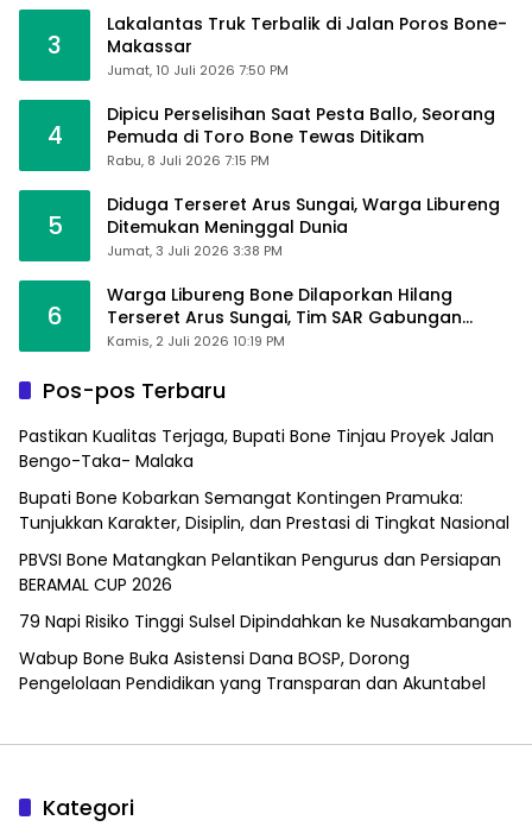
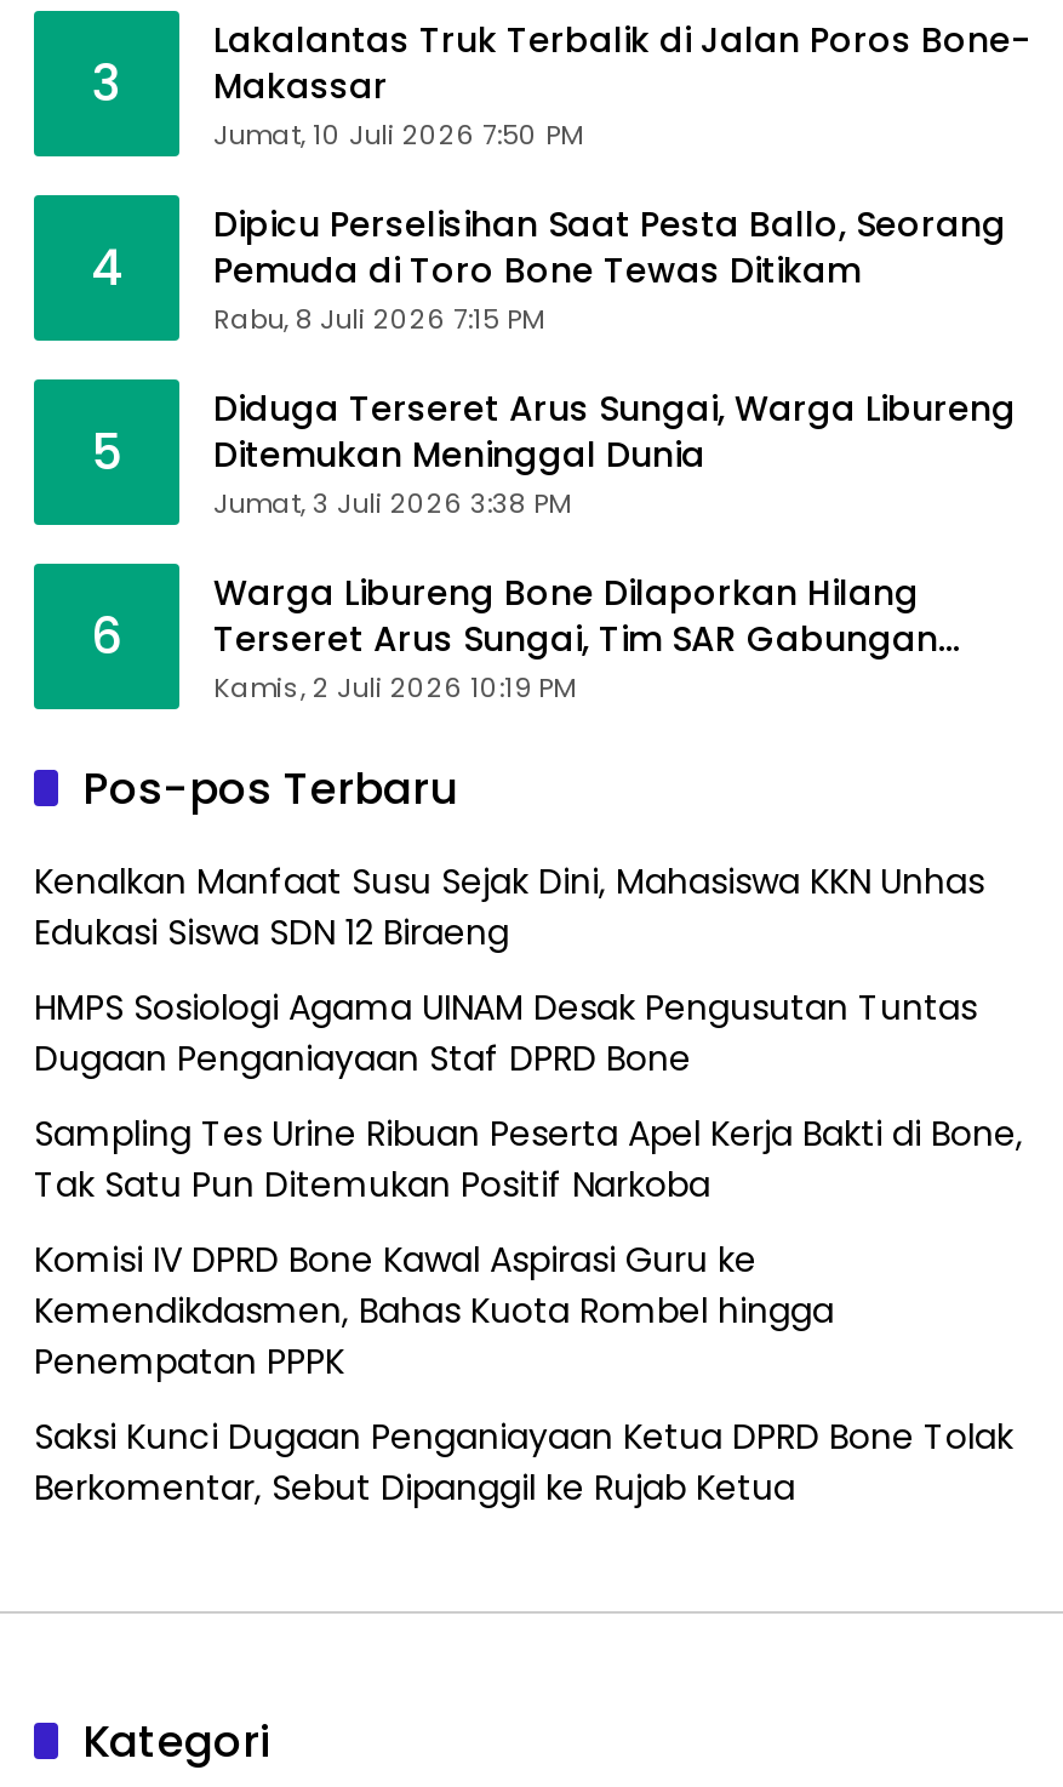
[19,424,494,473] Pastikan Kualitas Terjaga, Bupati Bone Tinjau Proyek Jalan | Bengo-Taka- Malaka -> [34,857,984,956] Kenalkan Manfaat Susu Sejak Dini, Mahasiswa KKN Unhas | Edukasi Siswa SDN 12 Biraeng
[19,486,509,535] Bupati Bone Kobarkan Semangat Kontingen Pramuka: | Tunjukkan Karakter, Disiplin, dan Prestasi di Tingkat Nasional -> [34,983,977,1082] HMPS Sosiologi Agama UINAM Desak Pengusutan Tuntas | Dugaan Penganiayaan Staf DPRD Bone
[19,548,501,596] PBVSI Bone Matangkan Pelantikan Pengurus dan Persiapan | BERAMAL CUP 2026 -> [34,1109,1023,1208] Sampling Tes Urine Ribuan Peserta Apel Kerja Bakti di Bone, | Tak Satu Pun Ditemukan Positif Narkoba
[19,609,512,633] 79 Napi Risiko Tinggi Sulsel Dipindahkan ke Nusakambangan -> [34,1235,834,1385] Komisi IV DPRD Bone Kawal Aspirasi Guru ke | Kemendikdasmen, Bahas Kuota Rombel hingga | Penempatan PPPK
[19,646,486,695] Wabup Bone Buka Asistensi Dana BOSP, Dorong | Pengelolaan Pendidikan yang Transparan dan Akuntabel -> [34,1412,1013,1512] Saksi Kunci Dugaan Penganiayaan Ketua DPRD Bone Tolak | Berkomentar, Sebut Dipanggil ke Rujab Ketua

